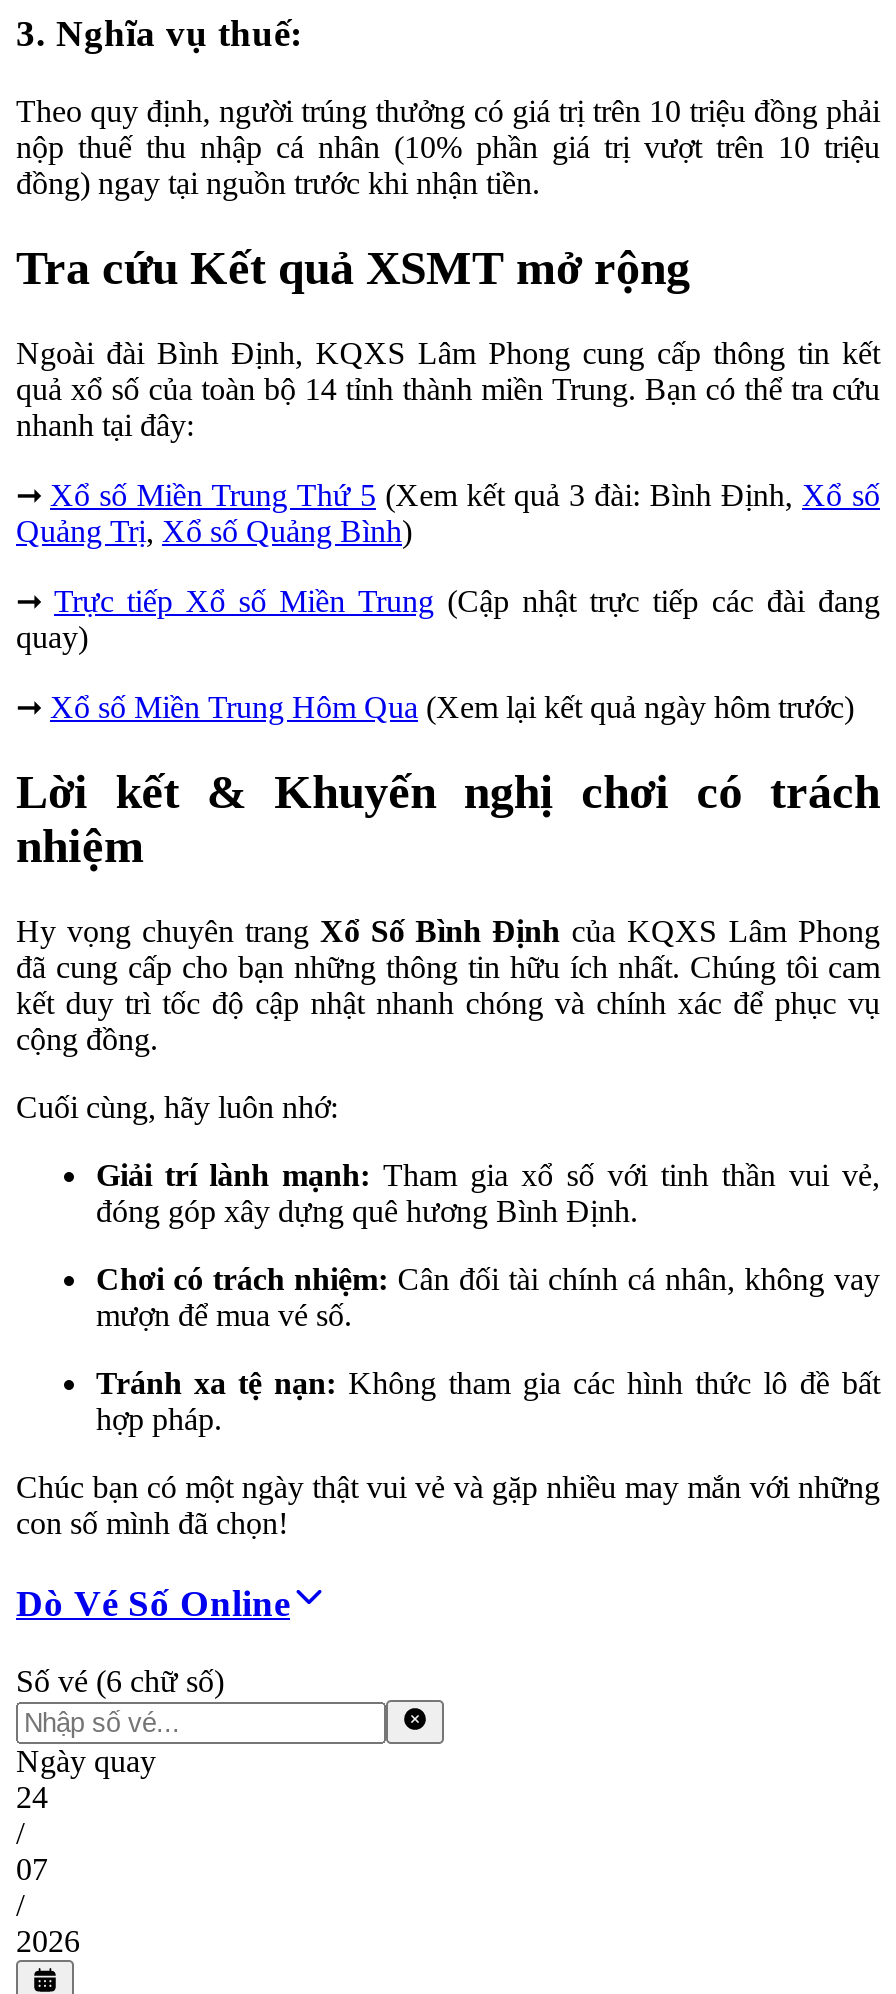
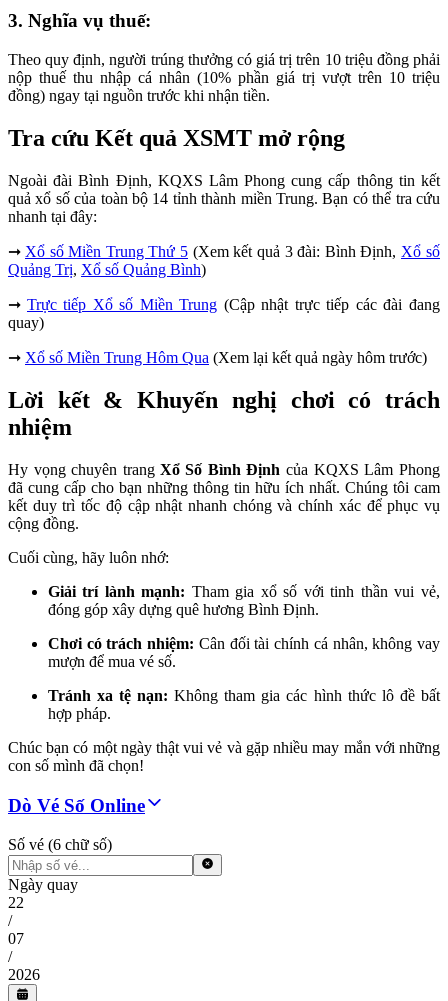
[16,1780,48,1814] 24 -> [8,894,24,911] 22

